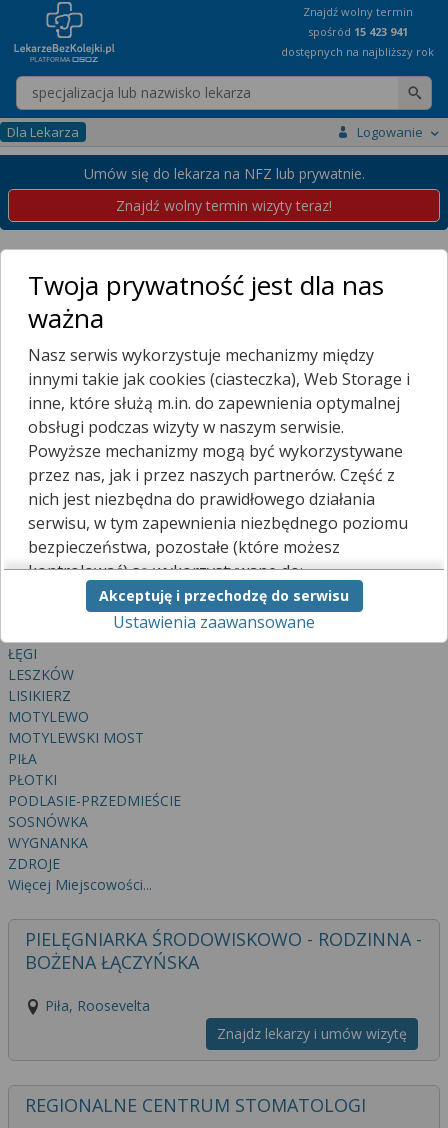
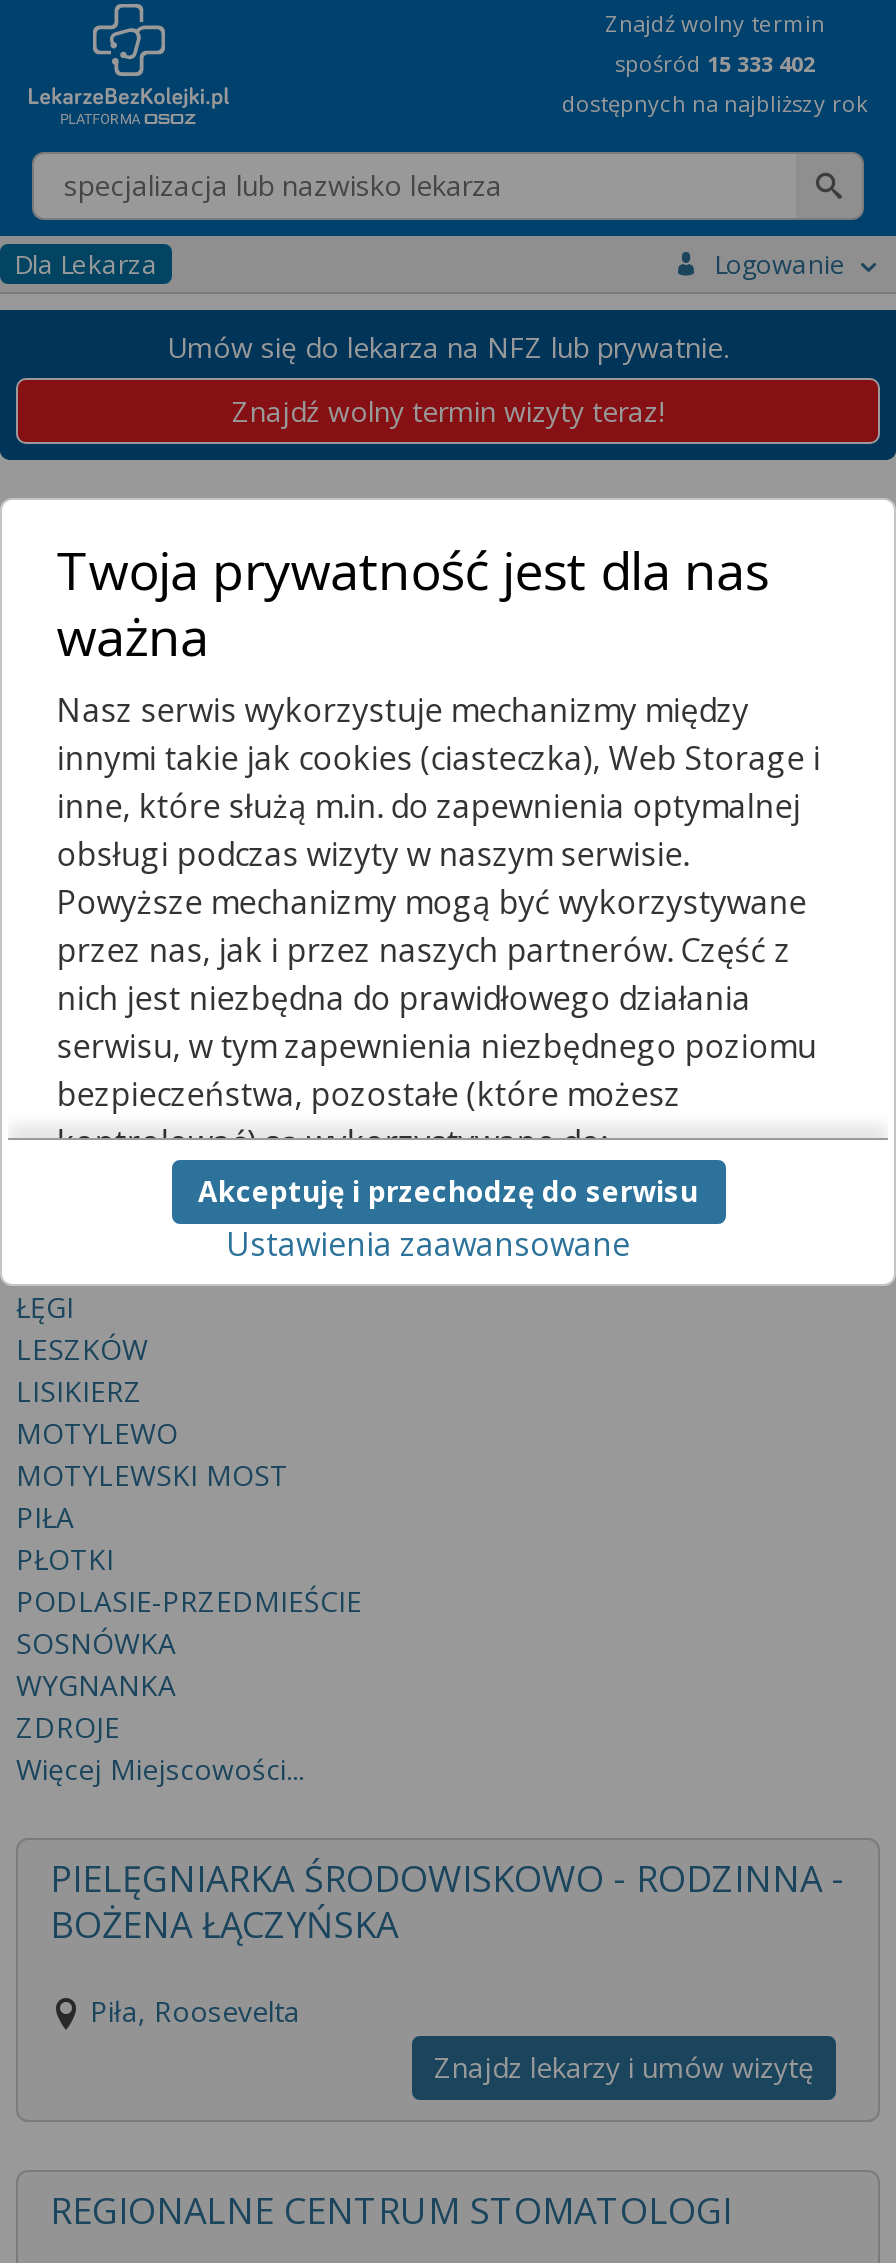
[307,24,407,39] spośród 15 423 941 -> [615,48,815,78] spośród 15 333 402

